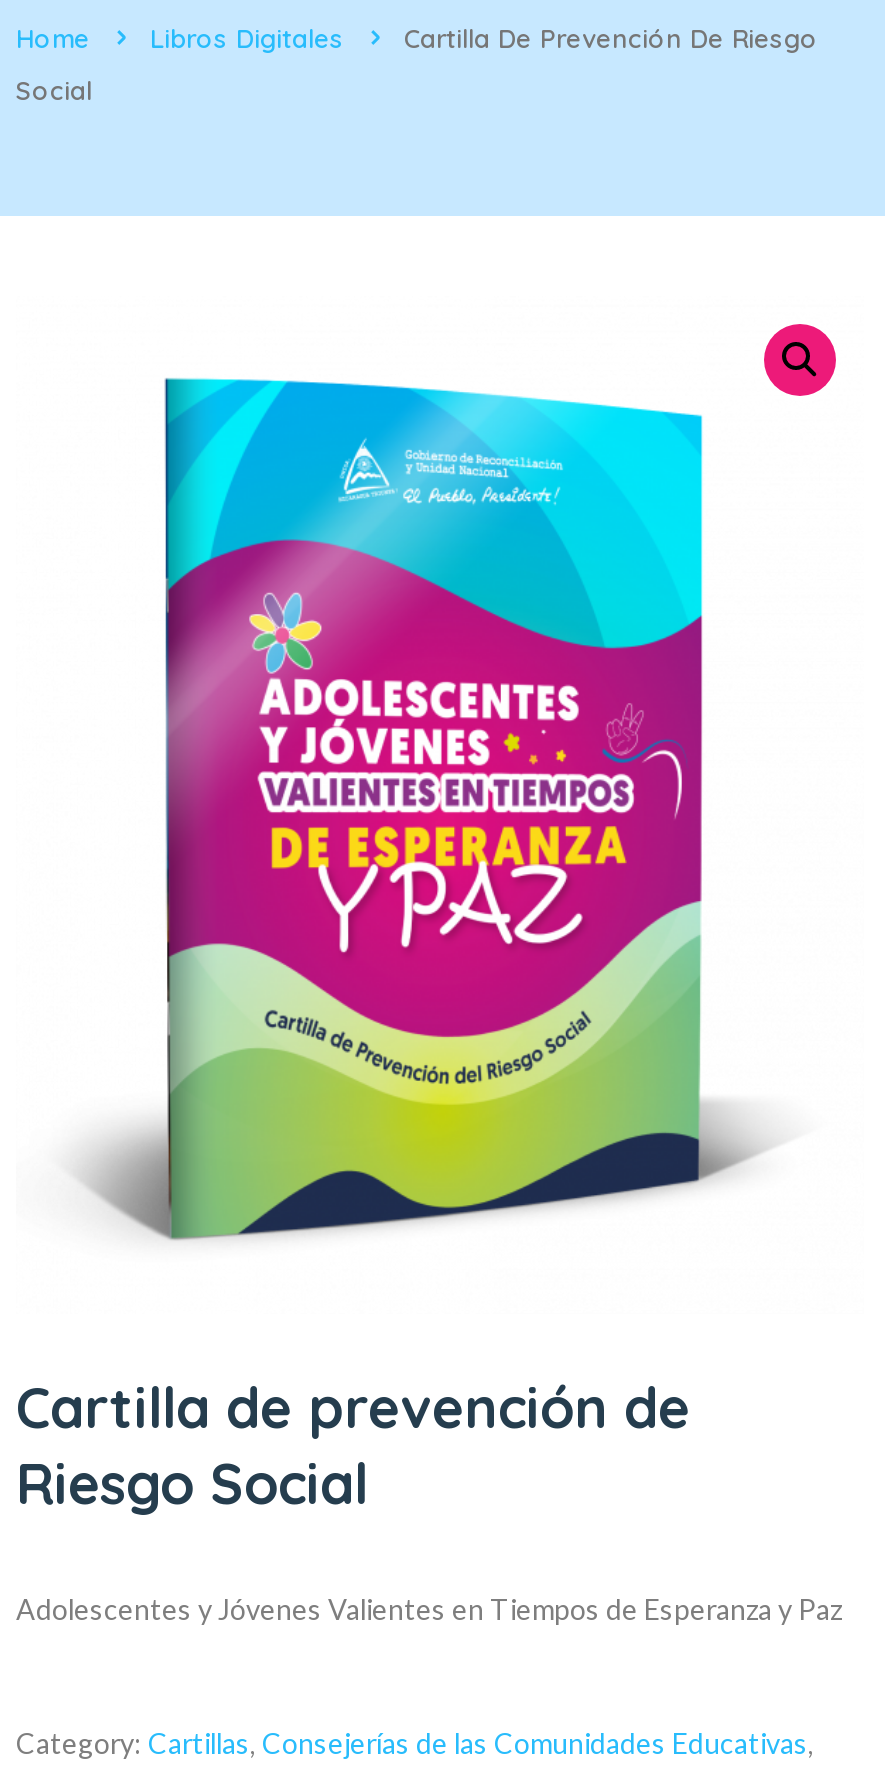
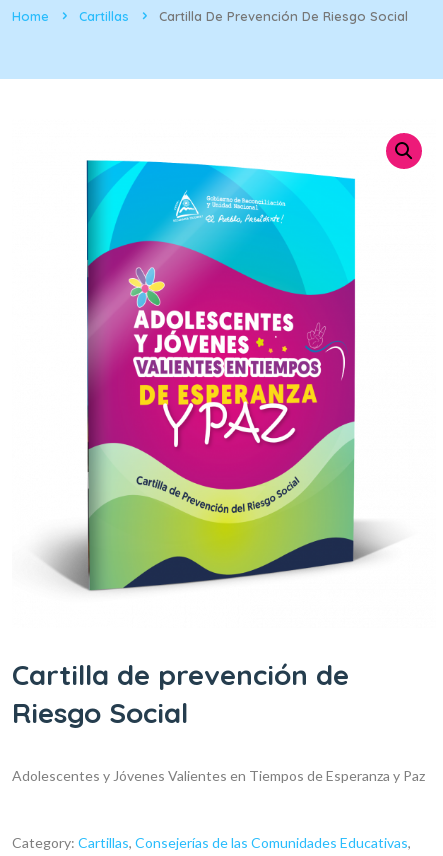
[16,22,818,106] Libros Digitales | Cartilla De Prevención De Riesgo | Social -> [79,8,408,24] Cartillas | Cartilla De Prevención De Riesgo Social

